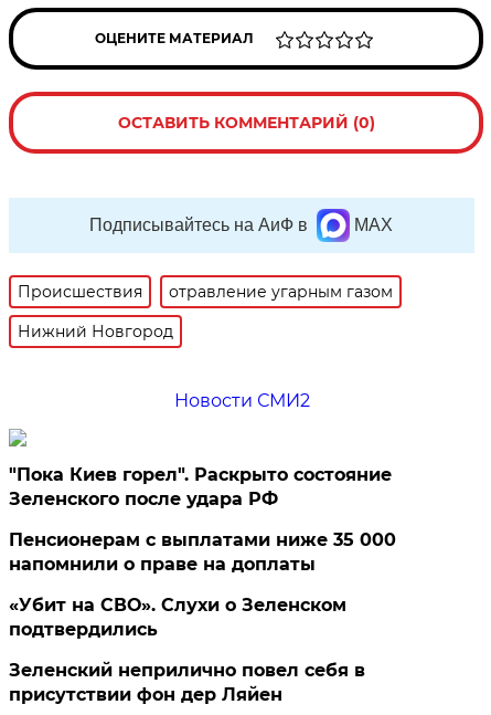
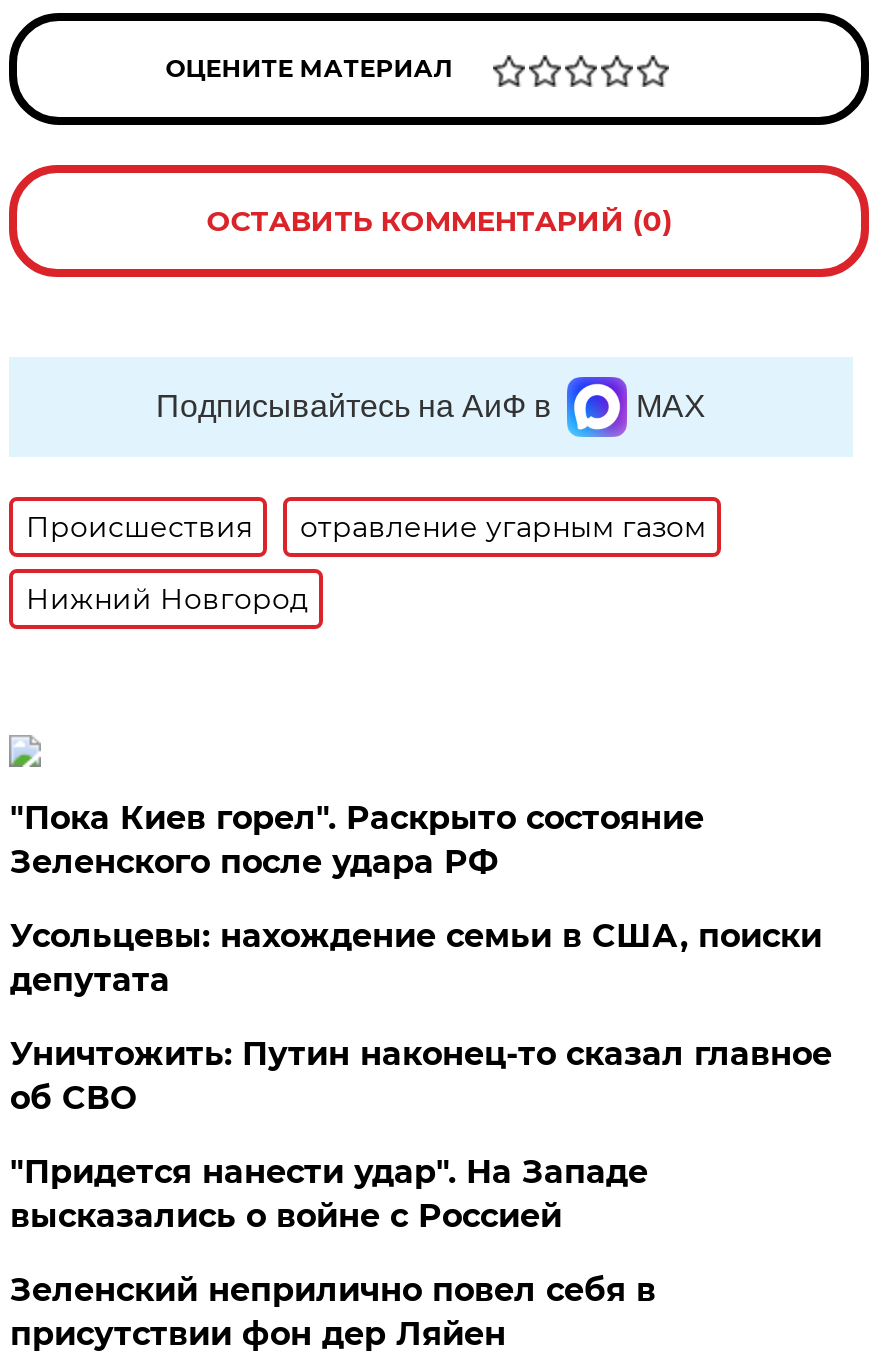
[174,390,310,411] Новости СМИ2 -> none
moved [9,464,392,509] -> [10,799,704,881]: "Пока Киев горел". Раскрыто состояние | Зеленского после удара РФ
[9,529,397,640] Пенсионерам с выплатами ниже 35 000 | напомнили о праве на доплаты | «Убит на СВО». Слухи о Зеленском | подтвердились -> [10,917,832,1235] Усольцевы: нахождение семьи в США, поиски | депутата | Уничтожить: Путин наконец-то сказал главное | об СВО | "Придется нанести удар". На Западе | высказались о войне с Россией

